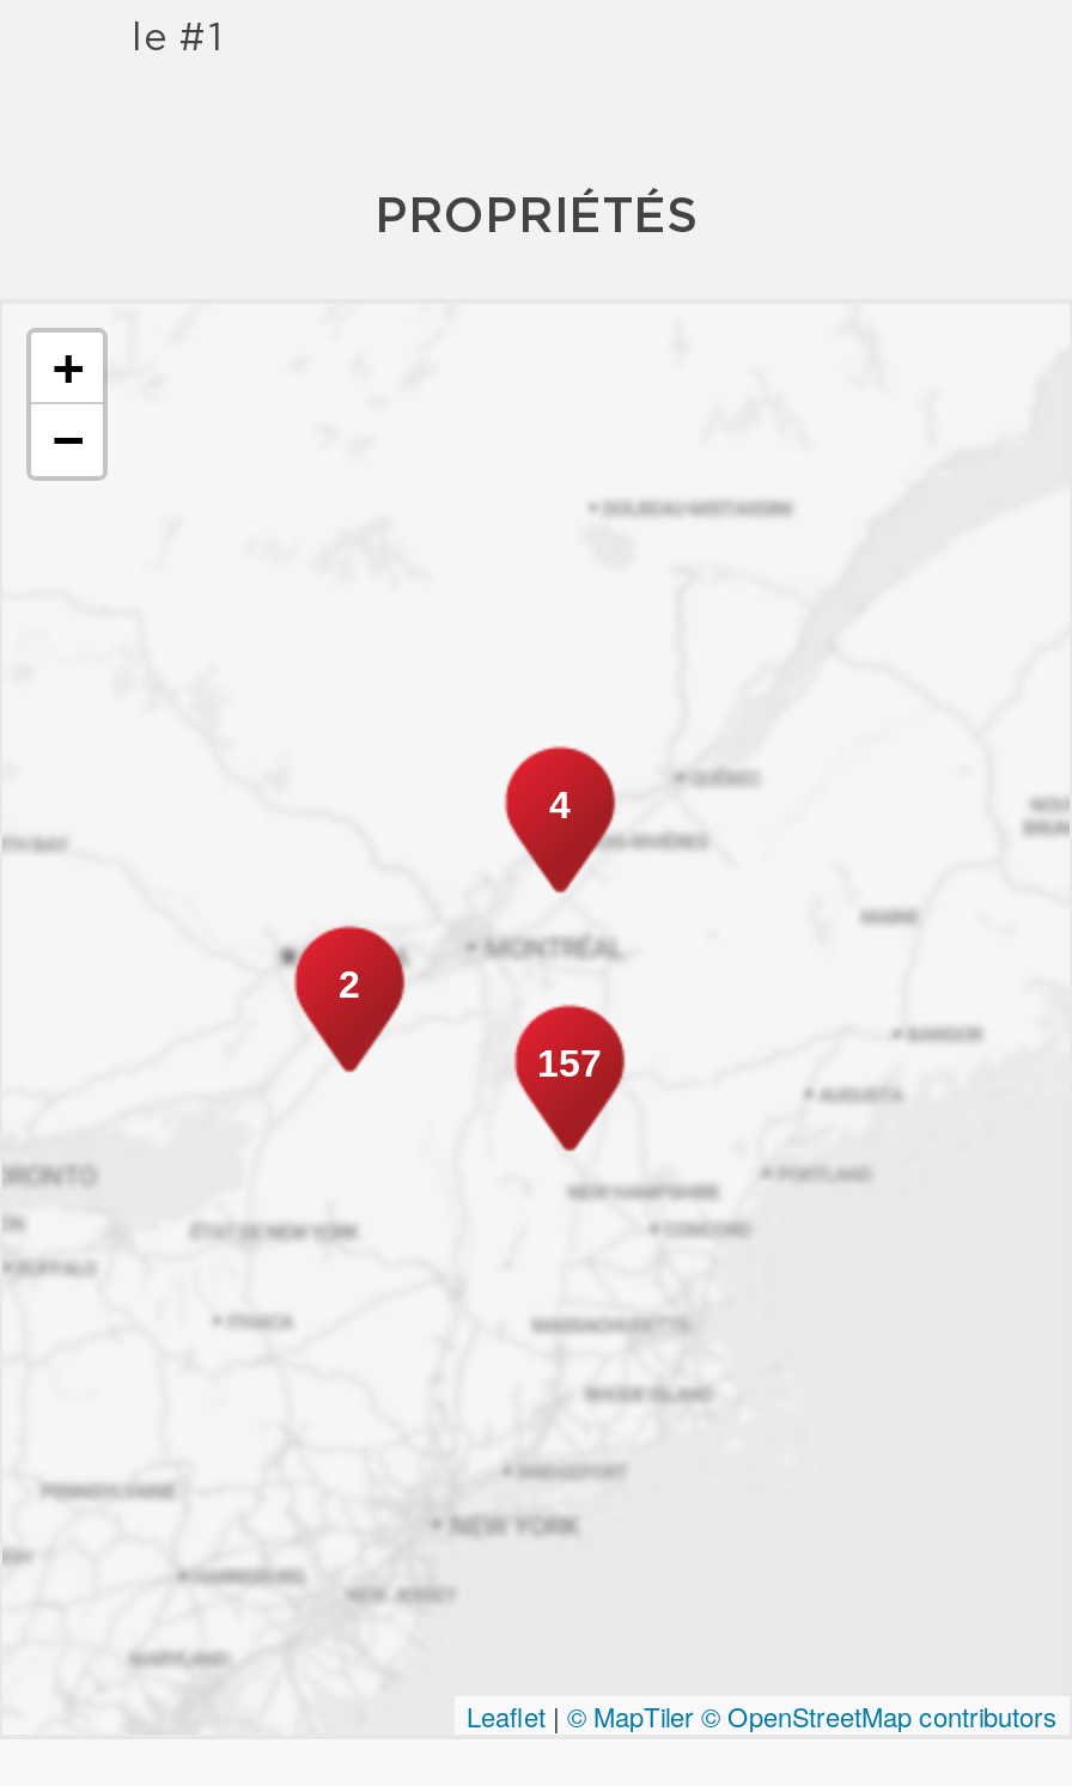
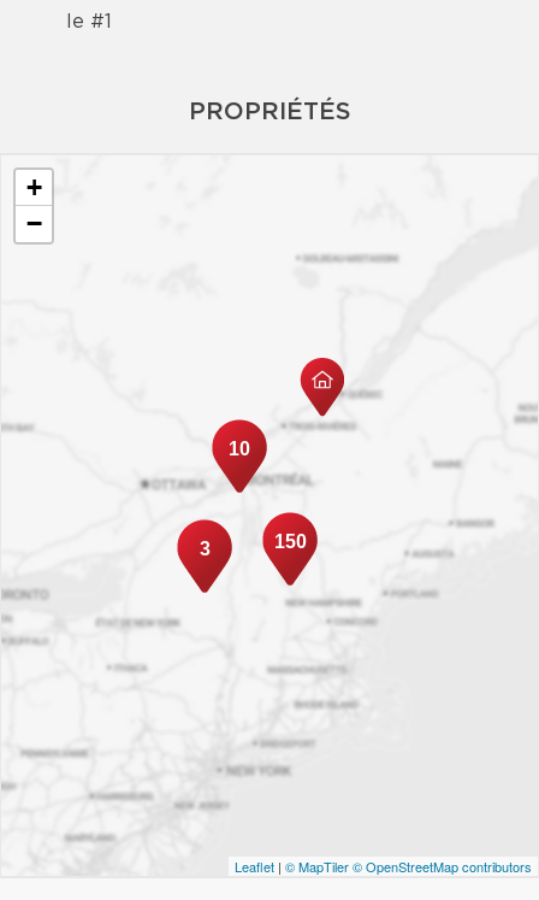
[438,706,684,895] [image] | 4 -> [211,357,345,459] [image] | 10
[292,924,615,1172] [image] | 2 -> [148,467,310,594] [image] | 3
[537,1042,602,1083] 157 -> [274,531,306,551] 150

